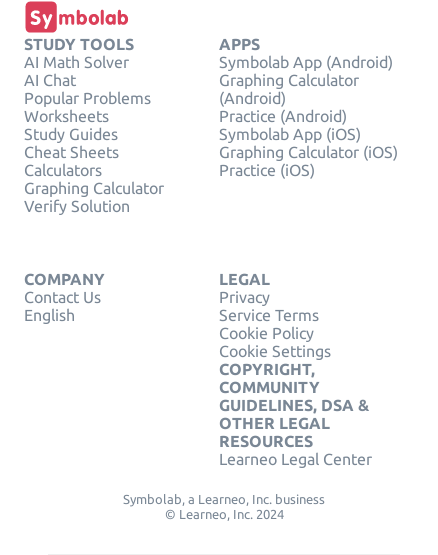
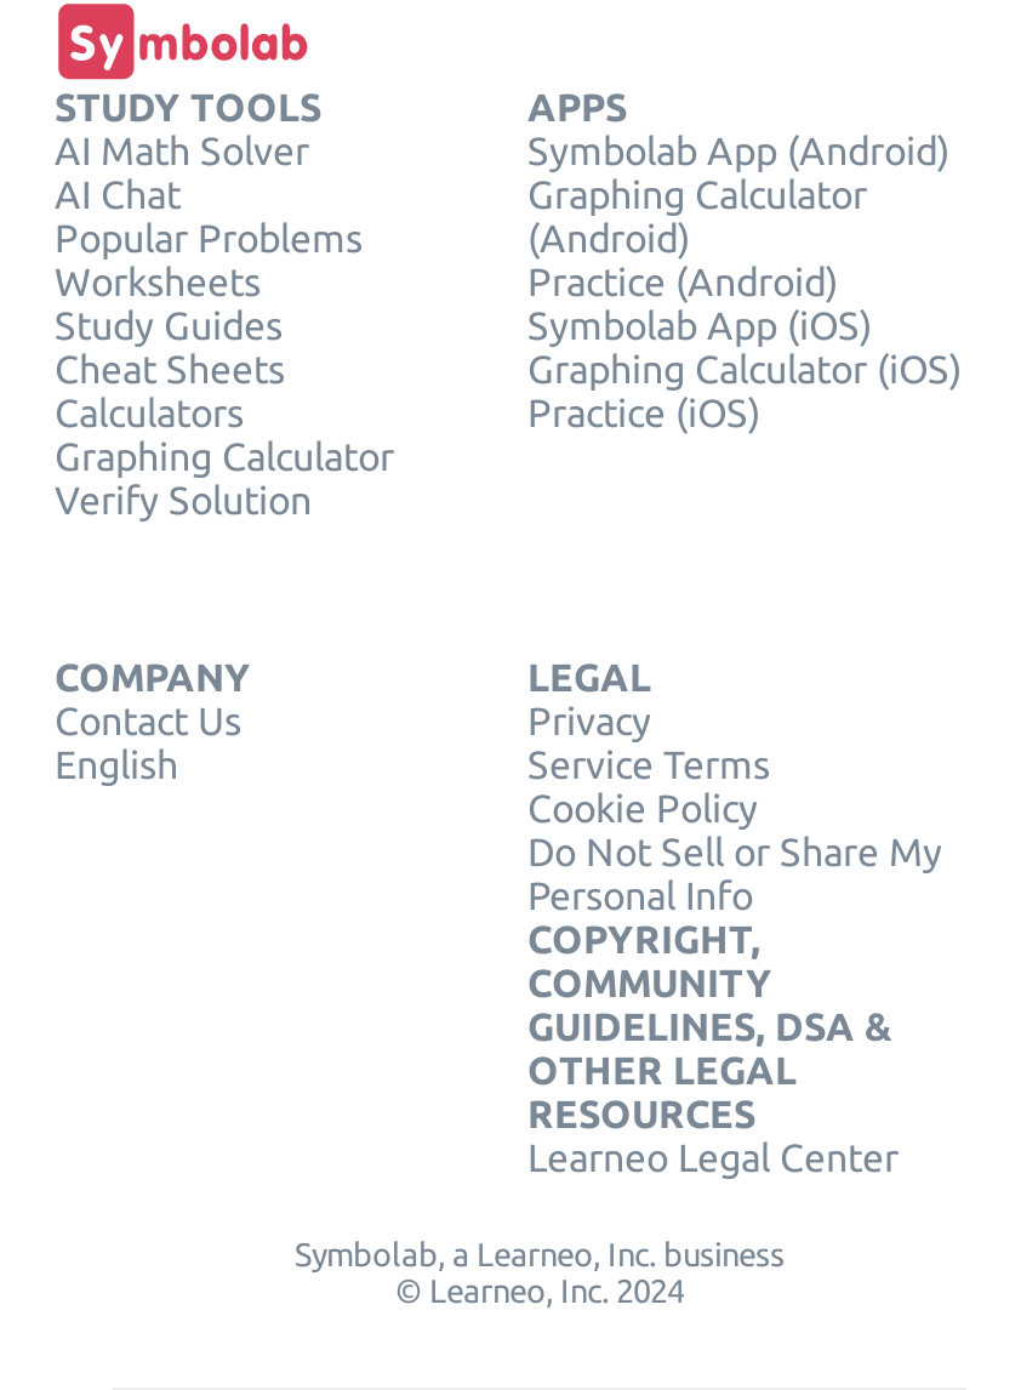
[219,342,331,360] Cookie Settings -> [527,831,942,918] Do Not Sell or Share My | Personal Info

